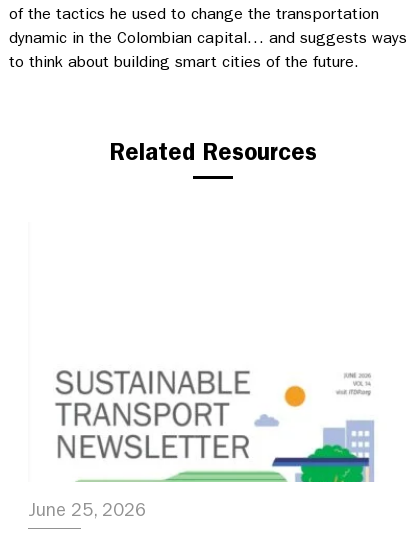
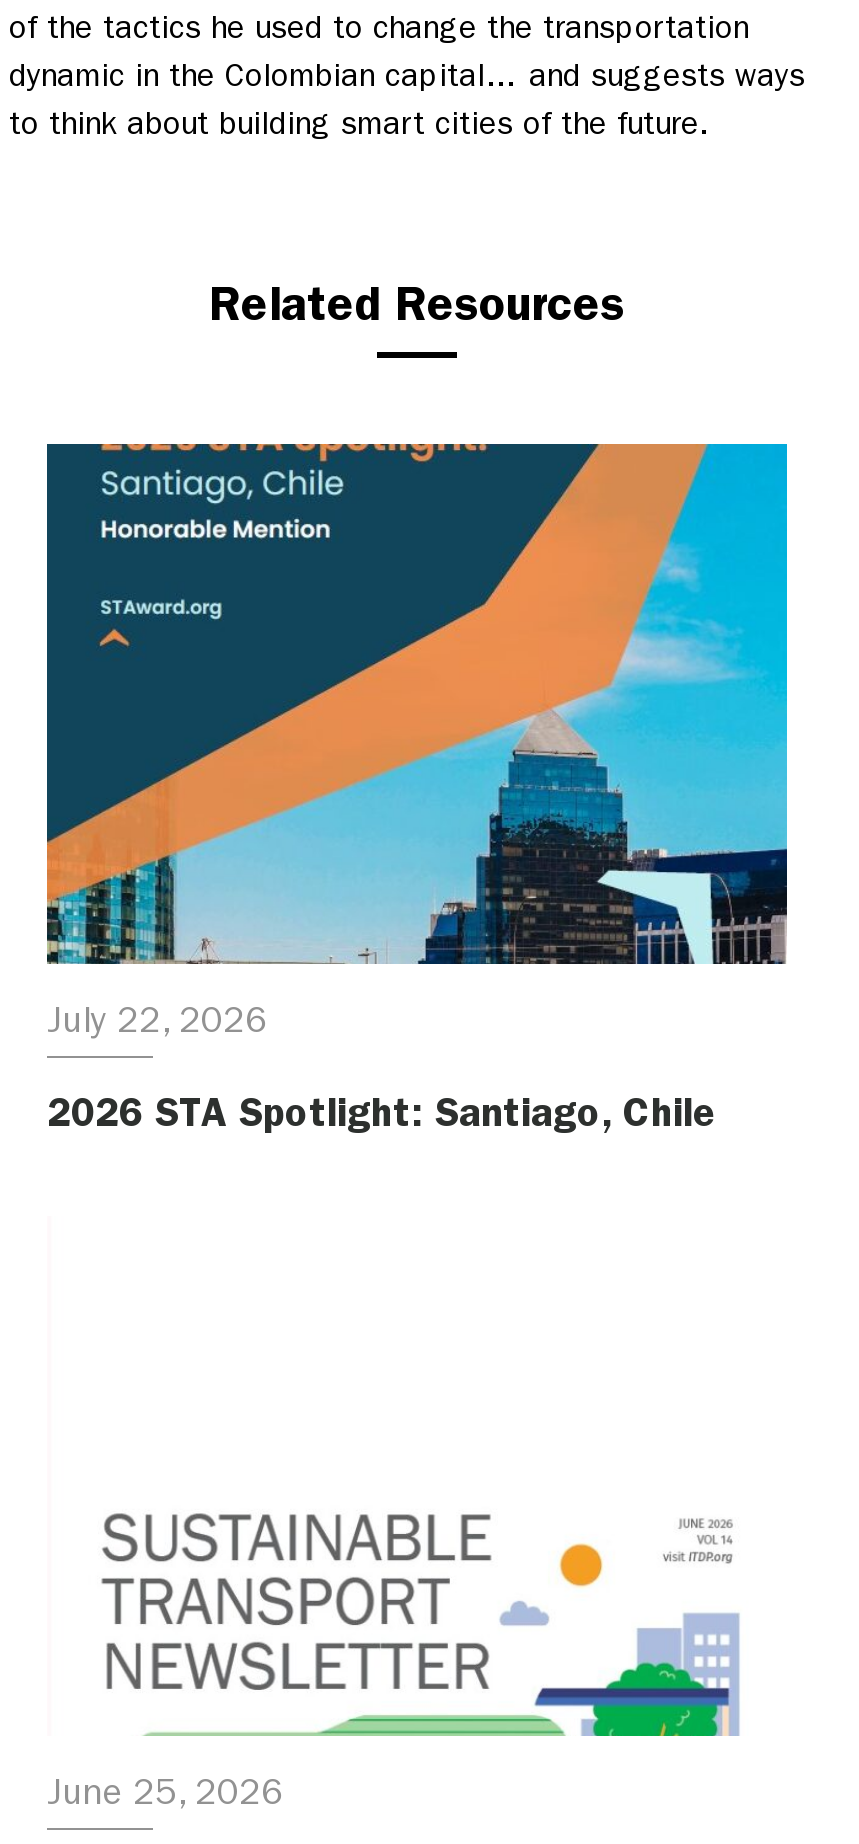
none -> [45,442,789,1136] [image] | July 22, 2026 | 2026 STA Spotlight: Santiago, Chile

